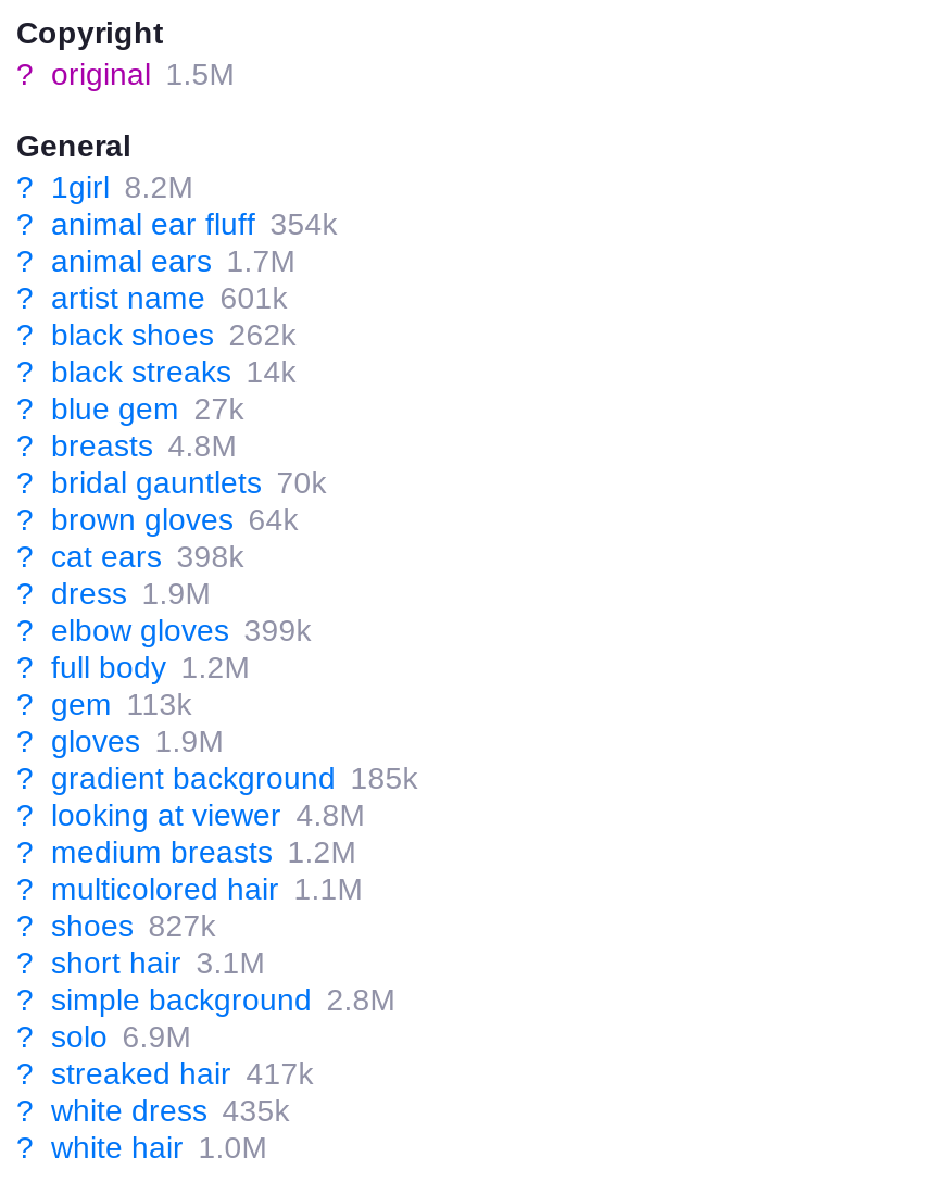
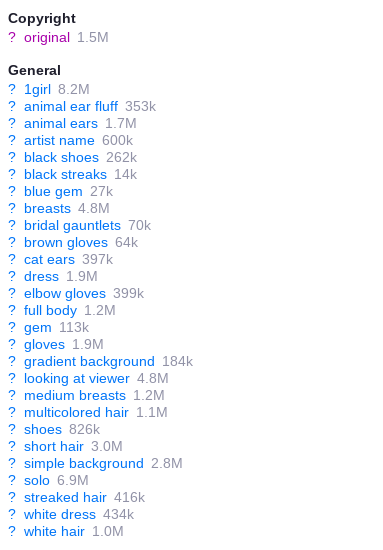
[16,207,337,242] ? animal ear fluff 354k -> [8,98,156,114] ? animal ear fluff 353k
[16,281,287,316] ? artist name 601k -> [8,132,133,148] ? artist name 600k
[16,540,244,574] ? cat ears 398k -> [8,251,113,267] ? cat ears 397k
[16,761,418,796] ? gradient background 185k -> [8,353,193,369] ? gradient background 184k
[16,909,216,944] ? shoes 827k -> [8,421,100,437] ? shoes 826k
[16,946,266,981] ? short hair 3.1M -> [8,438,123,454] ? short hair 3.0M
[16,1057,314,1092] ? streaked hair 417k -> [8,489,145,505] ? streaked hair 416k
[16,1094,290,1129] ? white dress 435k -> [8,506,134,522] ? white dress 434k

